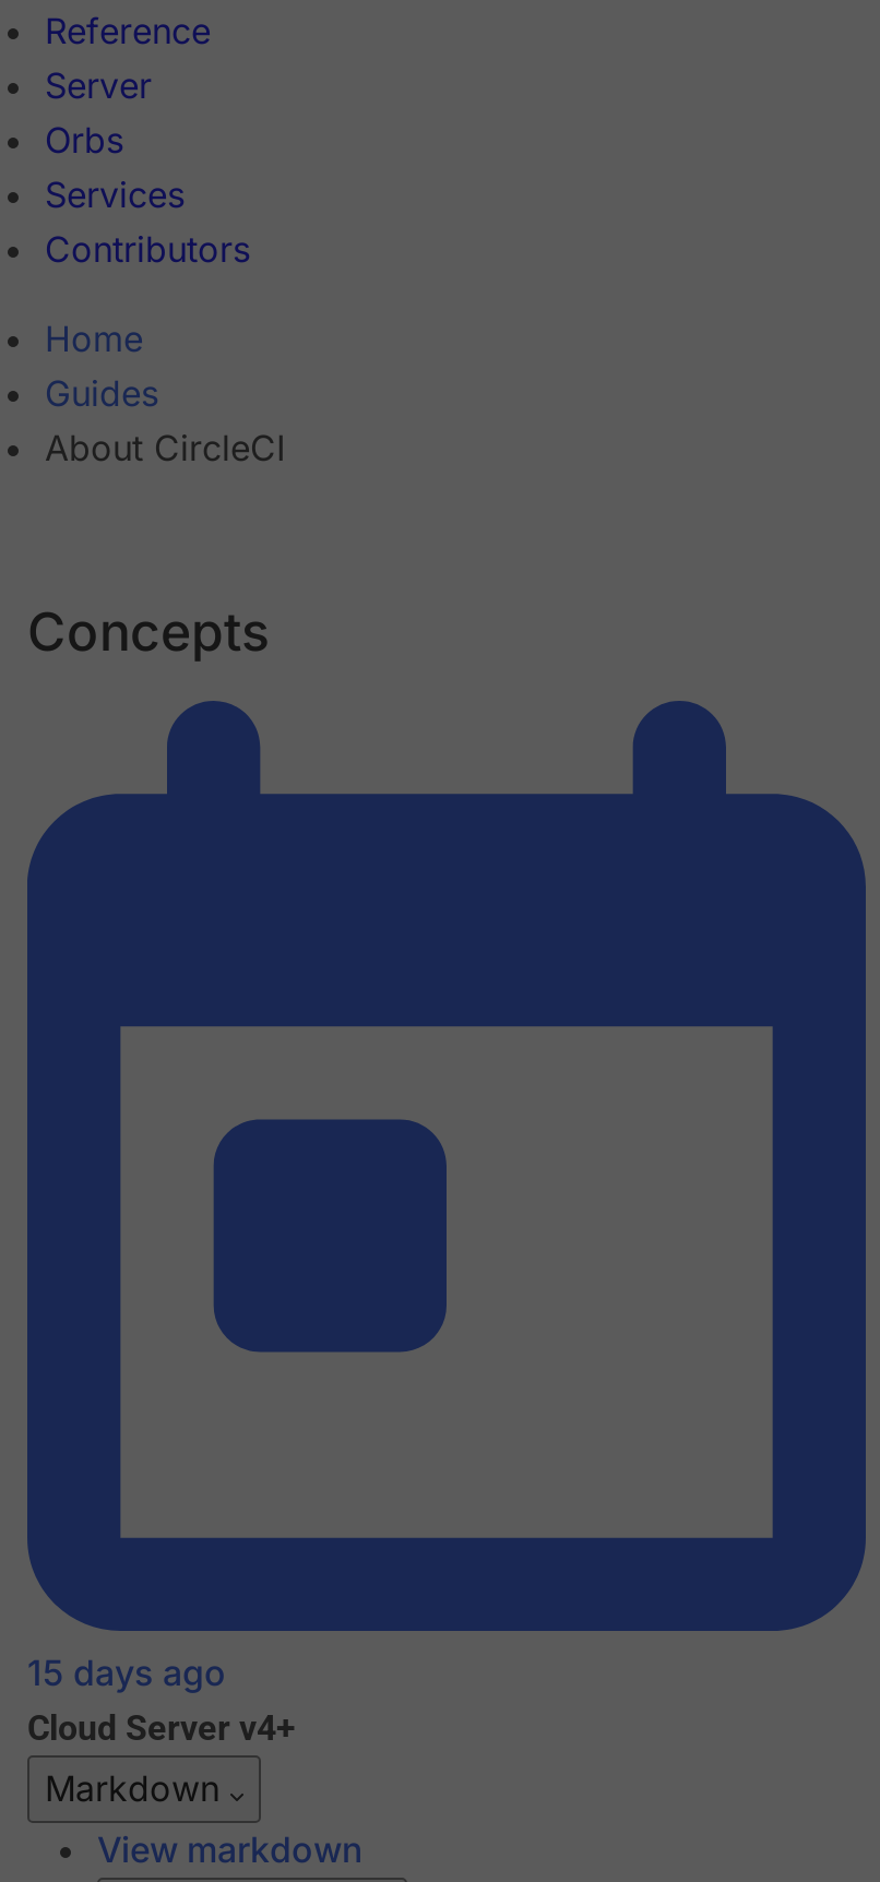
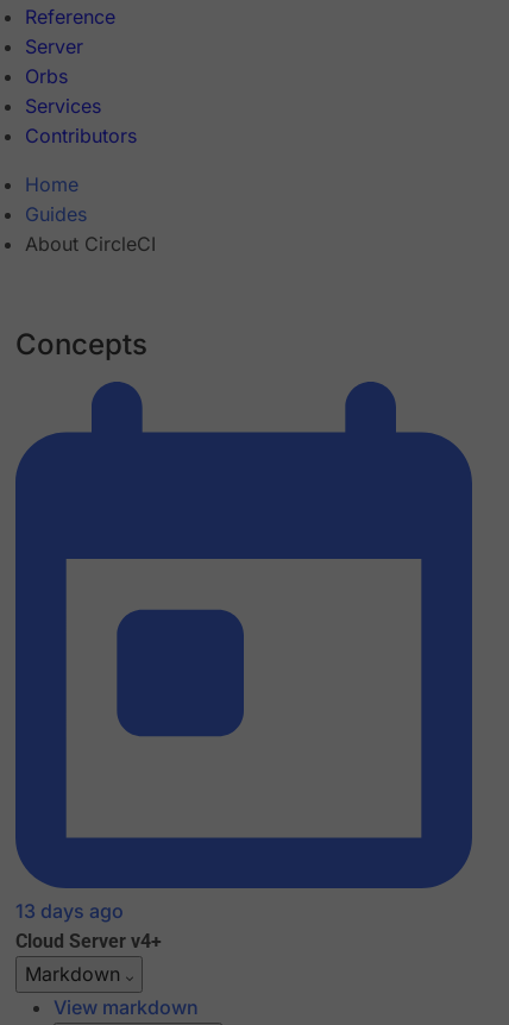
[27,1652,226,1695] 15 days ago -> [15,900,124,923] 13 days ago

